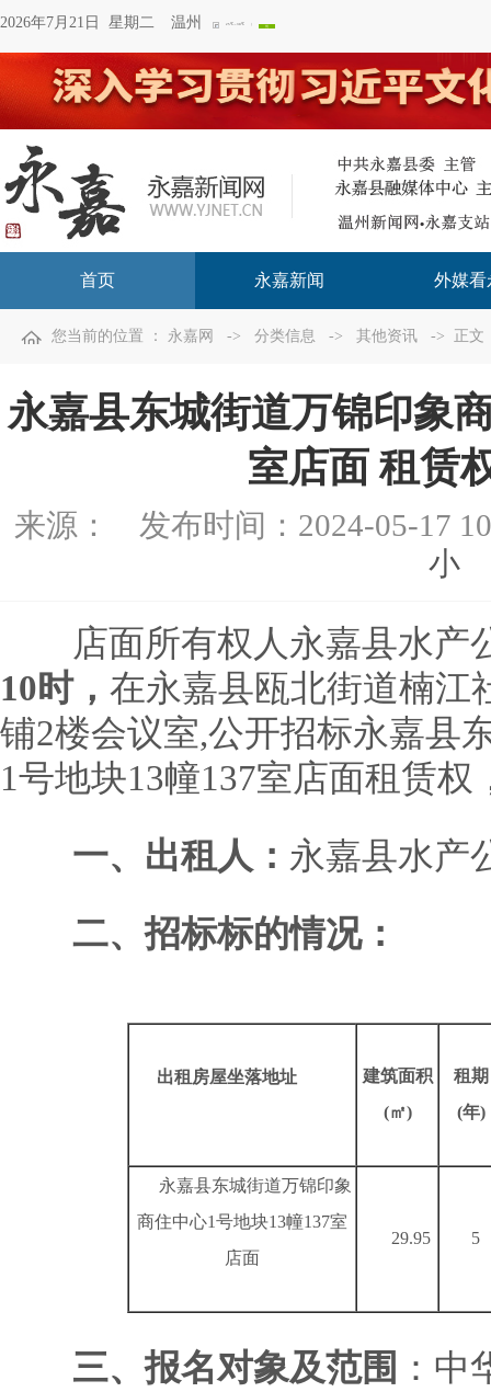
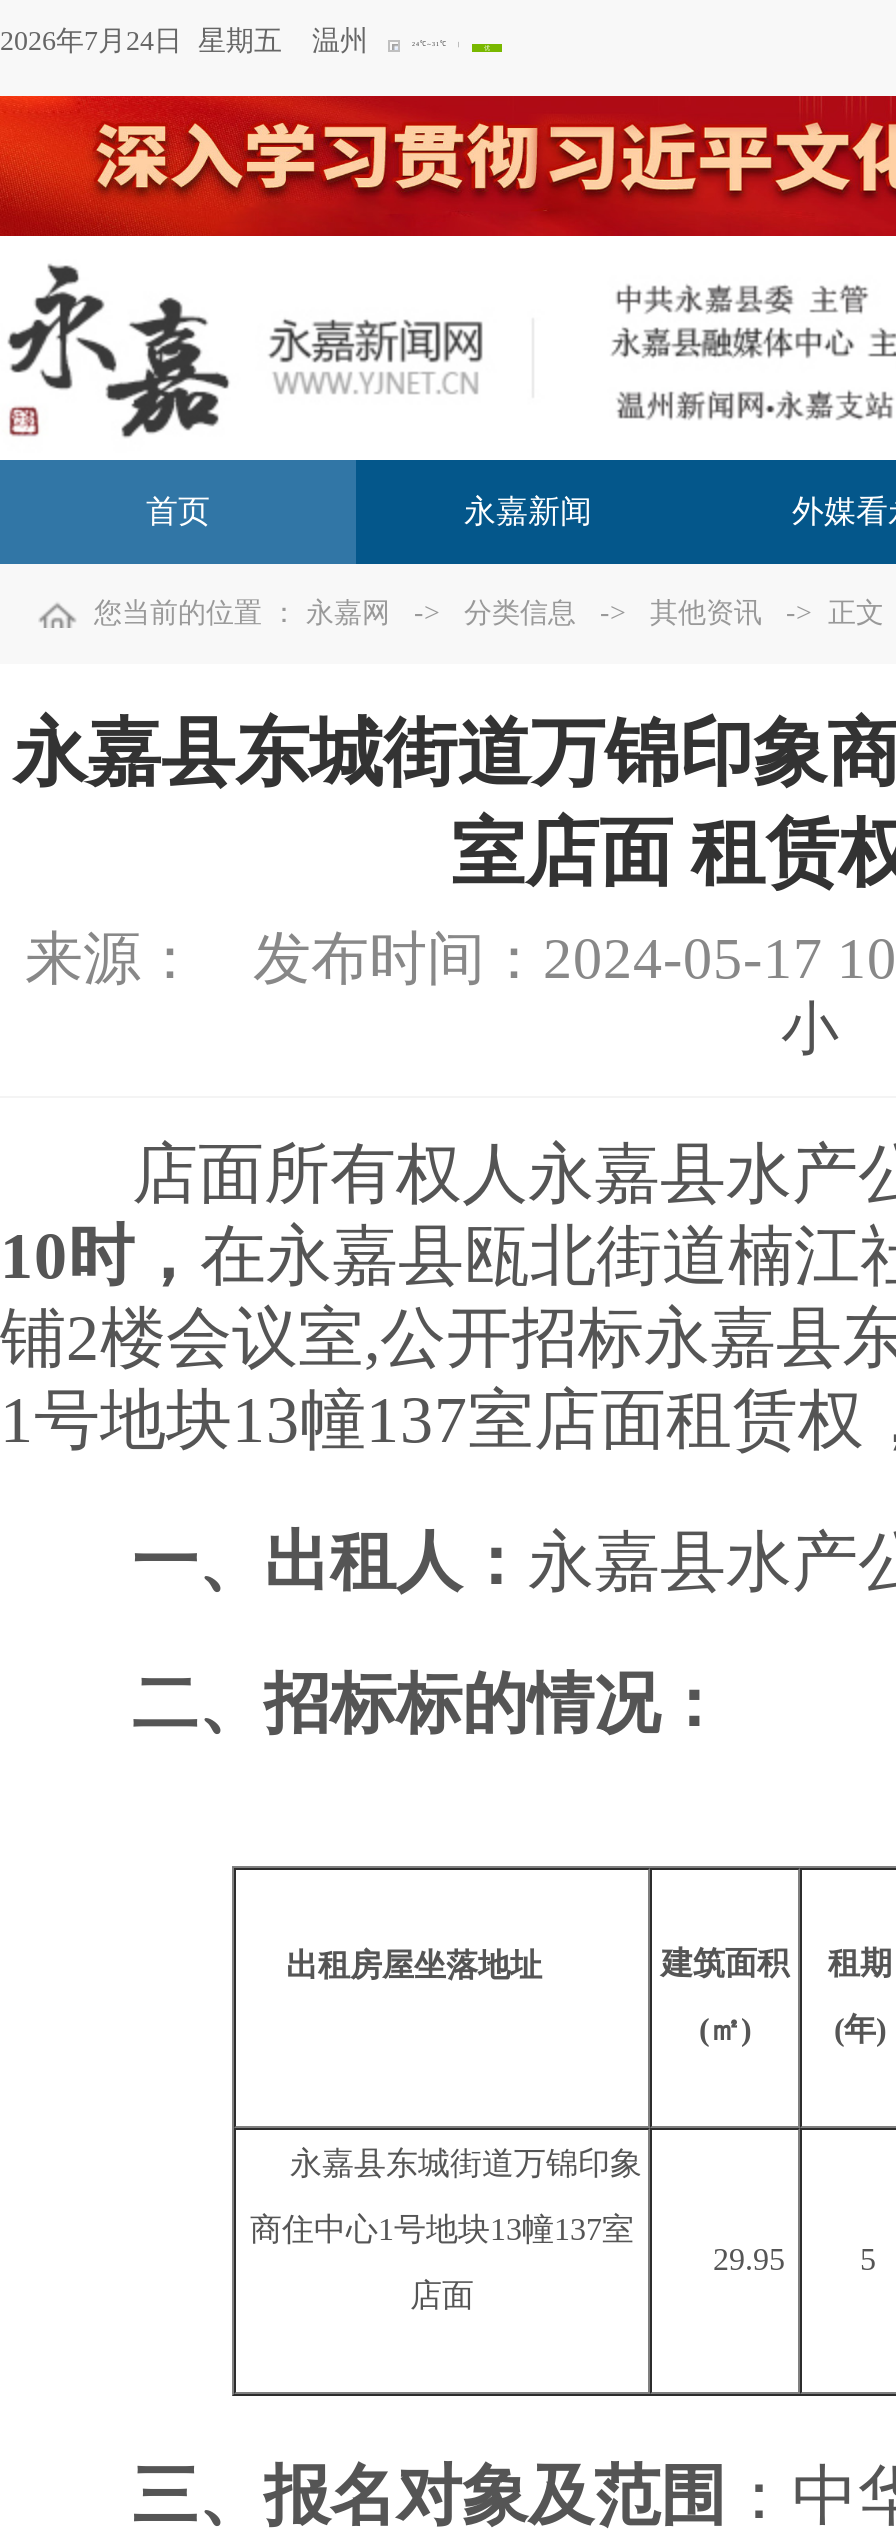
[0,14,155,31] 2026年7月21日 星期二 -> [0,26,282,56] 2026年7月24日 星期五

